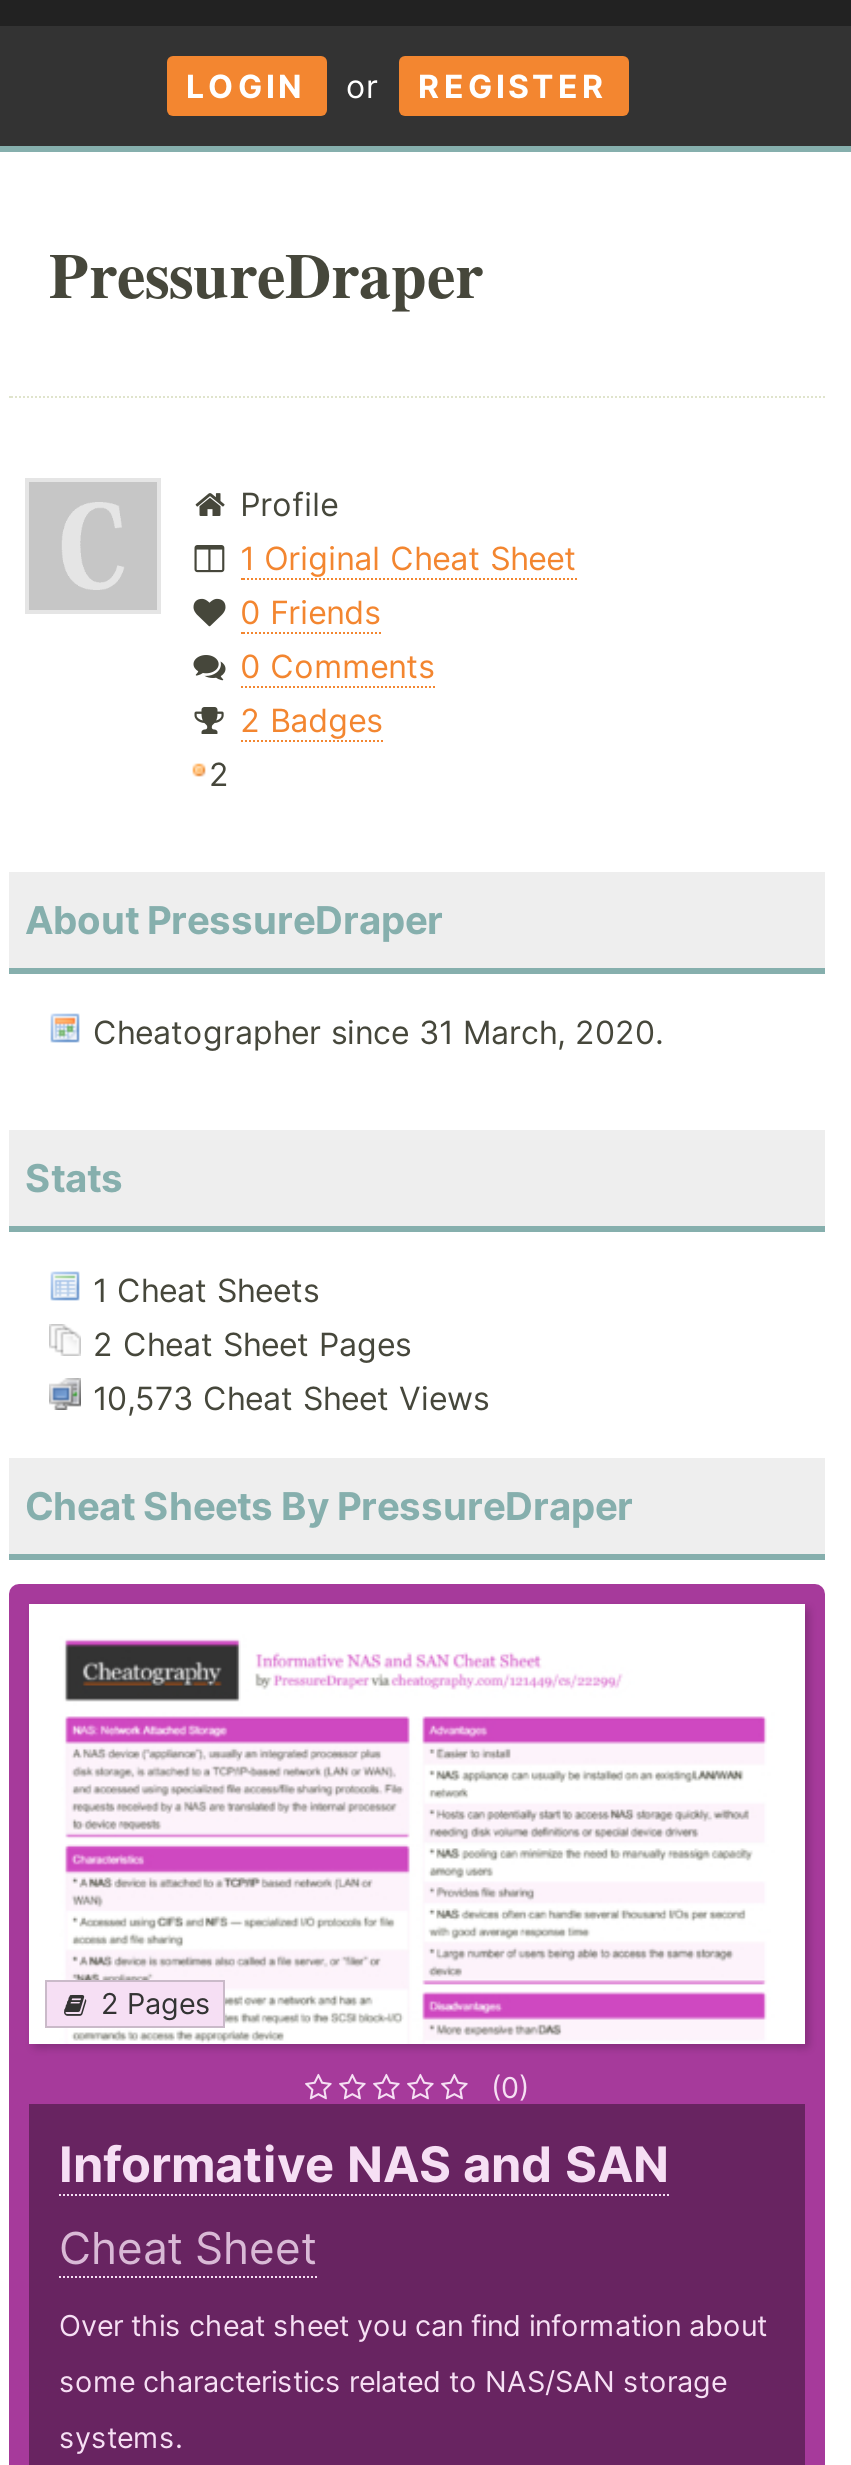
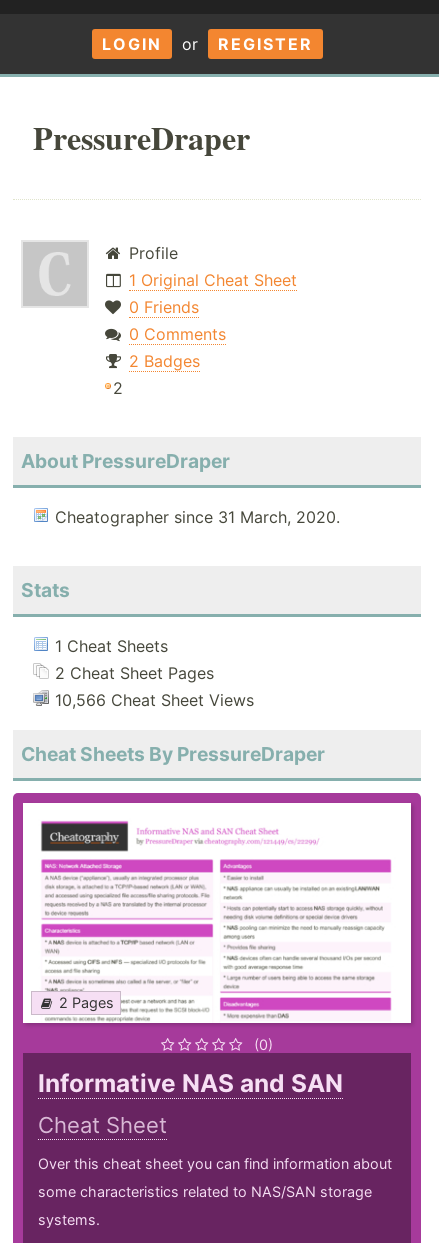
[93,1378,489,1418] 10,573 Cheat Sheet Views -> [55,690,254,710] 10,566 Cheat Sheet Views

